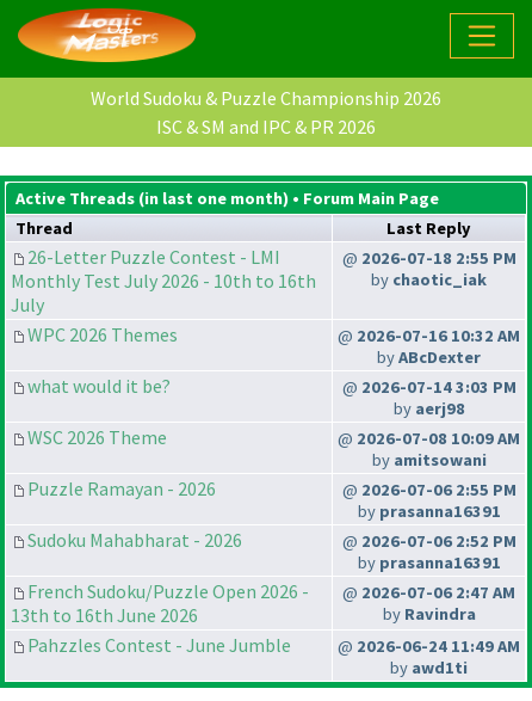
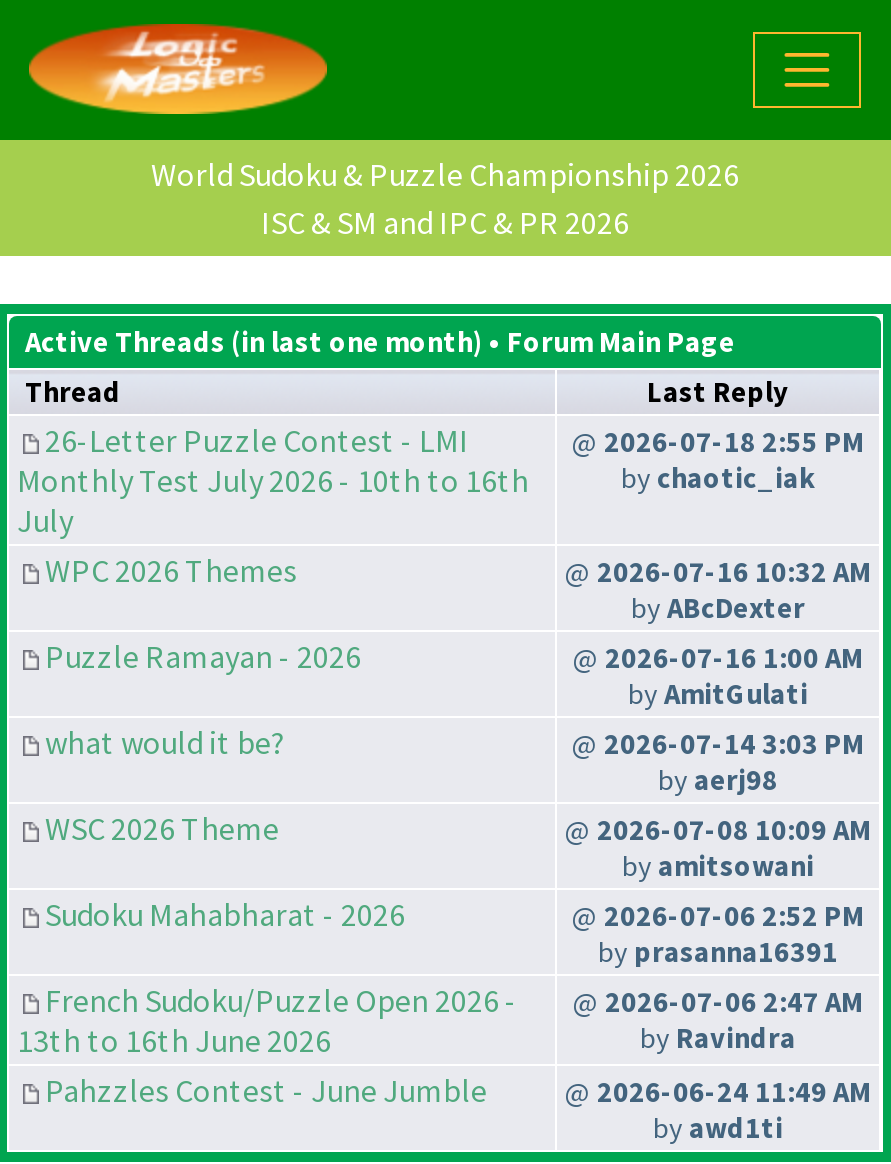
moved [27,374,520,471] -> [45,723,871,885]: what would it be? | @ 2026-07-14 3:03 PM | by aerj98 | WSC 2026 Theme | @ 2026-07-08 10:09 AM | by amitsowani
none -> [573,641,863,713] @ 2026-07-16 1:00 AM | by AmitGulati
moved [27,477,216,501] -> [45,637,361,677]: Puzzle Ramayan - 2026
[342,479,516,522] @ 2026-07-06 2:55 PM | by prasanna16391 -> none

